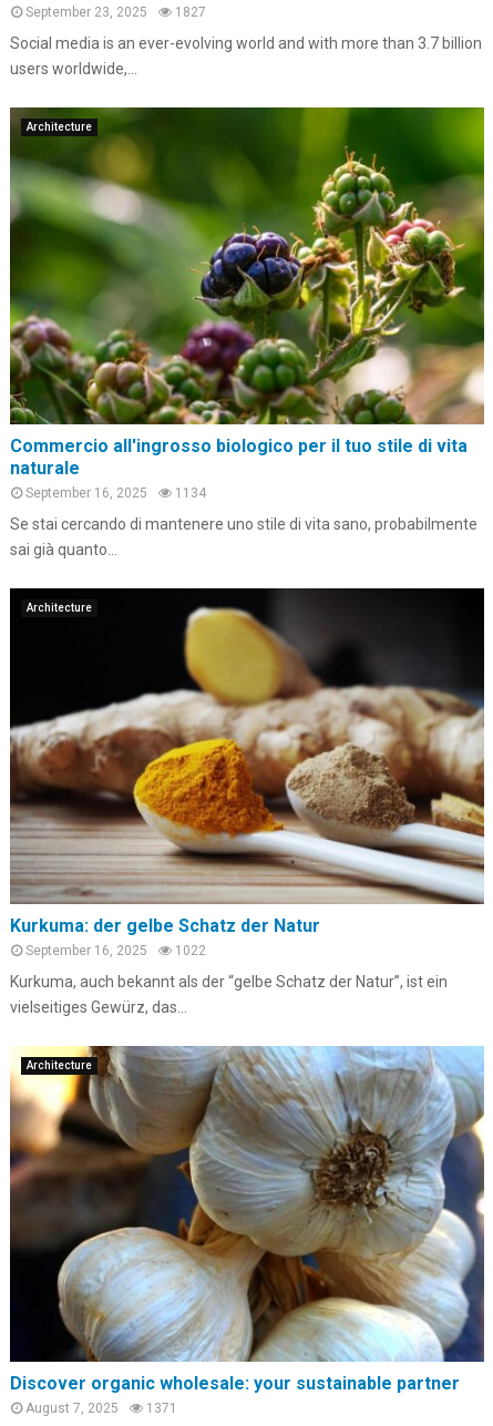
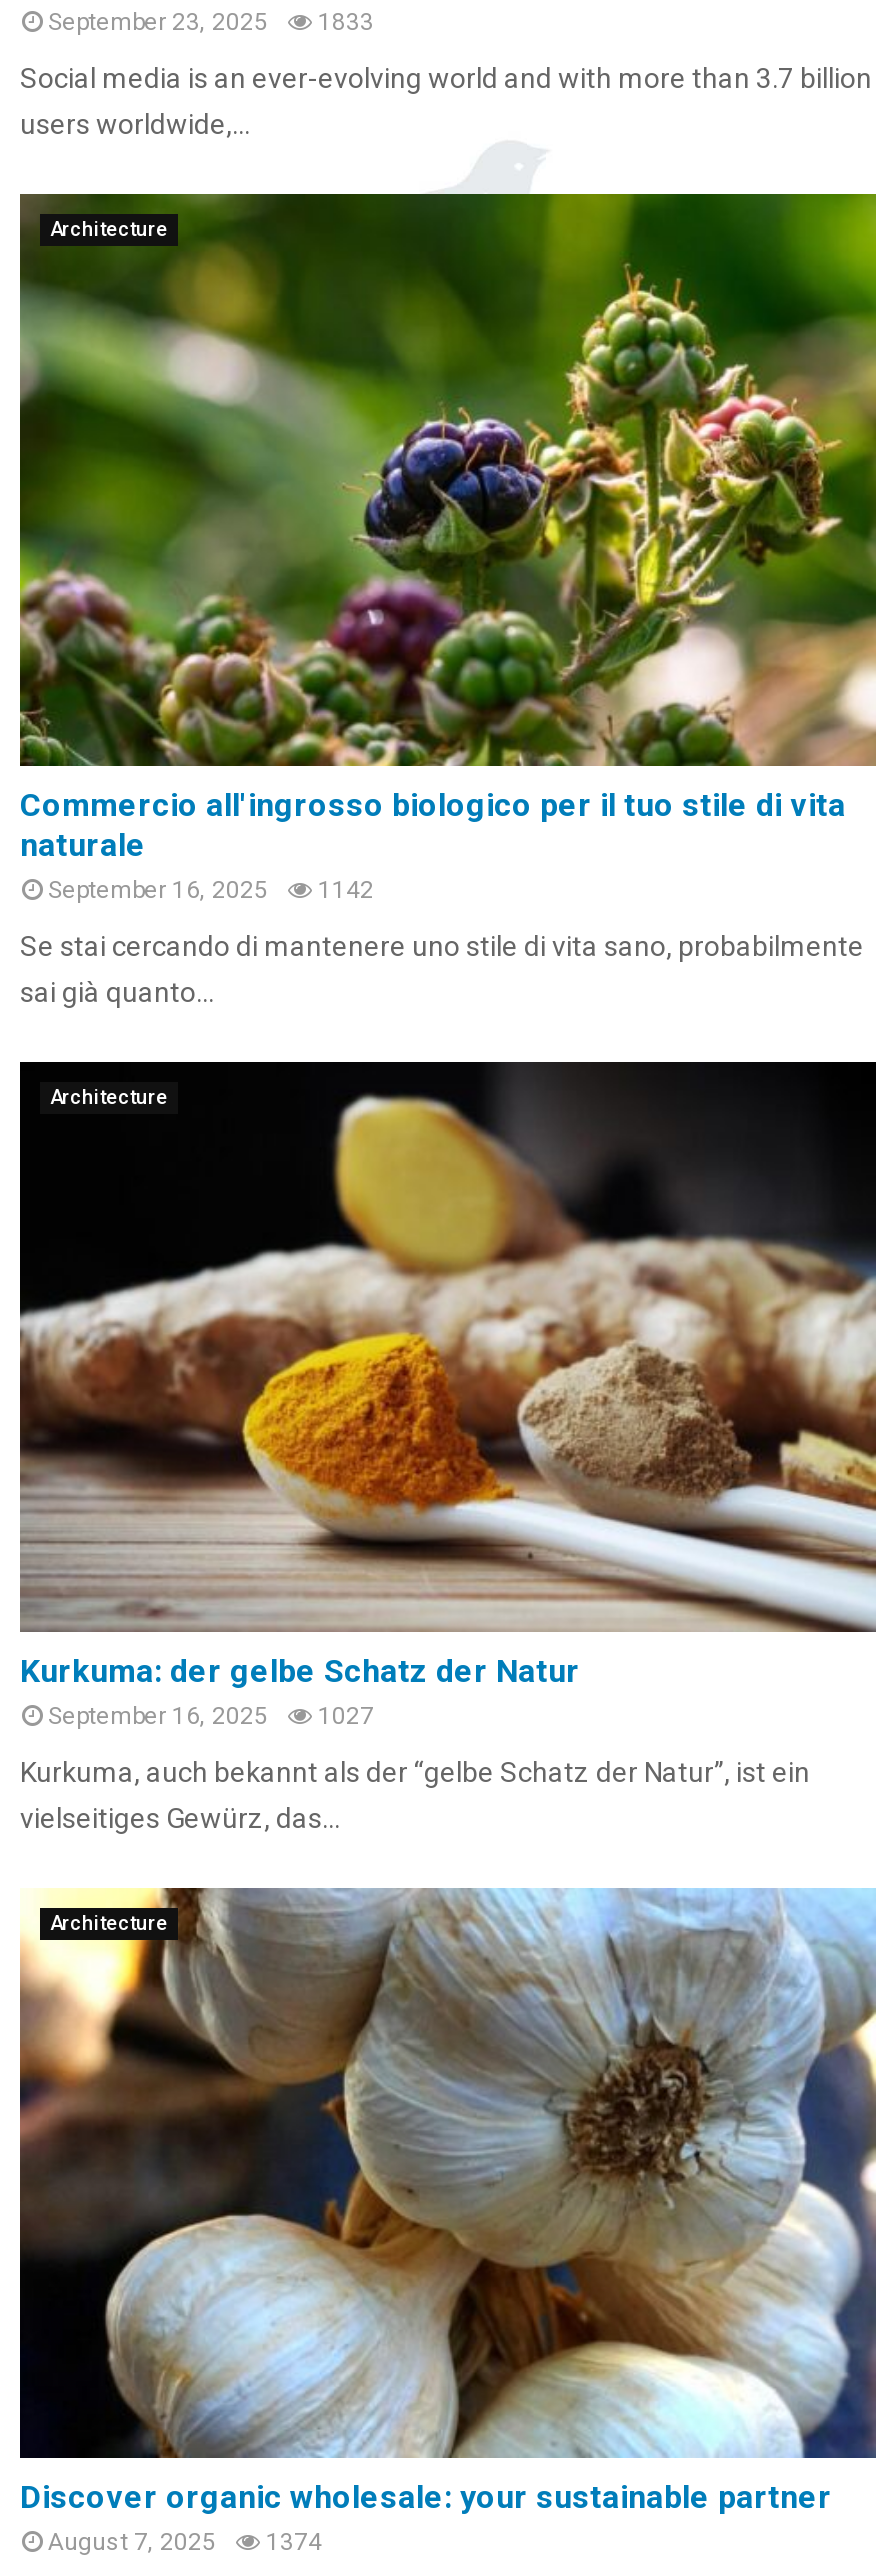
[25,5,206,20] September 23, 2025 1827 -> [48,9,374,37] September 23, 2025 1833
[25,485,206,500] September 16, 2025 1134 -> [48,875,374,903] September 16, 2025 1142
[25,943,206,958] September 16, 2025 1022 -> [48,1702,374,1730] September 16, 2025 1027
[25,1401,177,1416] August 7, 2025 1371 -> [48,2529,322,2557] August 7, 2025 1374

